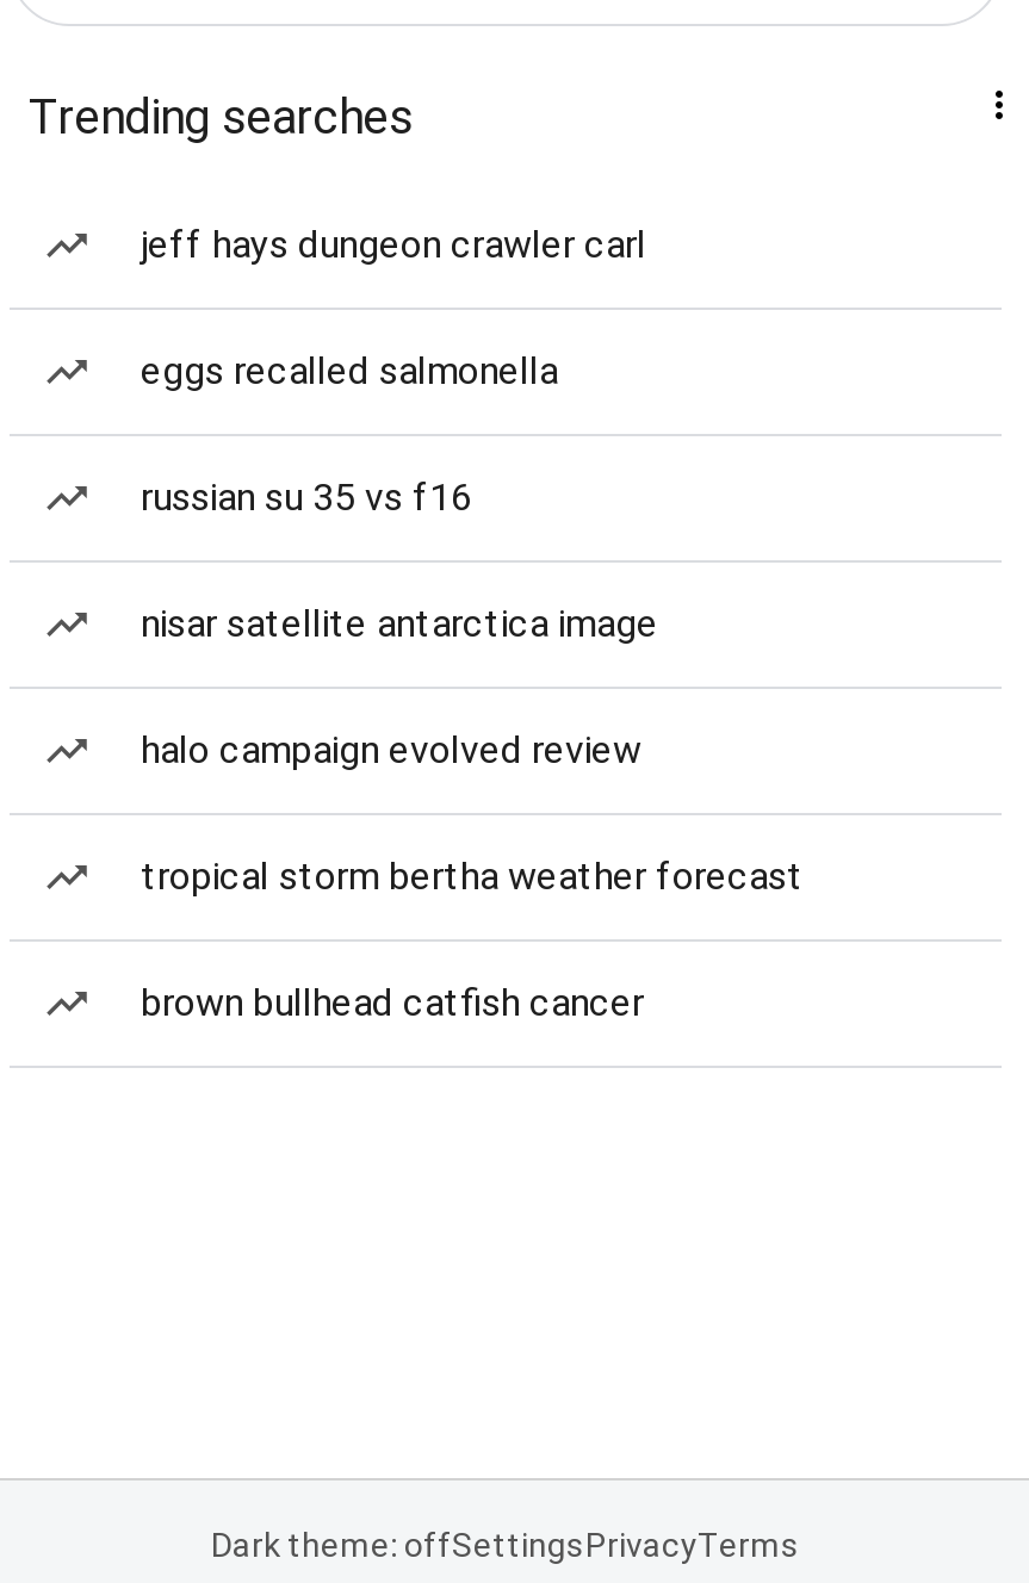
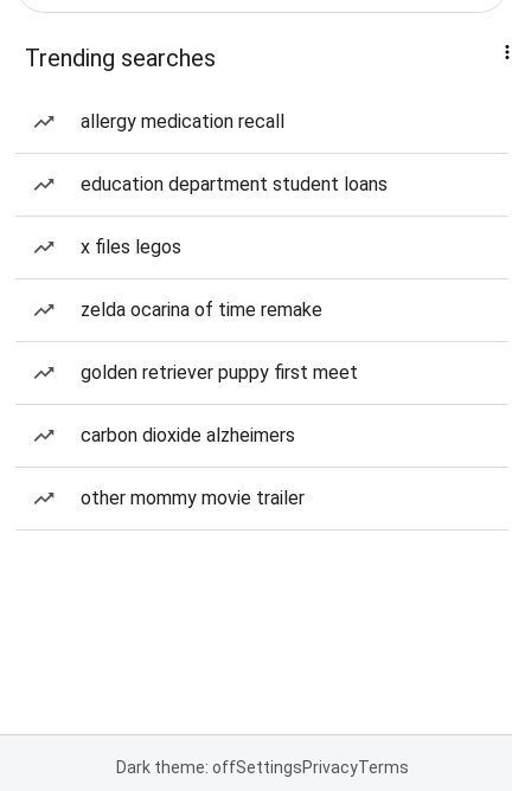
[141,222,646,267] jeff hays dungeon crawler carl -> [81,110,284,133] allergy medication recall
[141,348,558,393] eggs recalled salmonella -> [81,173,388,195] education department student loans
[141,474,472,520] russian su 35 vs f16 -> [81,236,181,258] x files legos
[141,601,658,646] nisar satellite antarctica image -> [81,298,322,321] zelda ocarina of time remake
[141,727,641,772] halo campaign evolved review -> [81,361,358,384] golden retriever puppy first meet
[141,853,804,899] tropical storm bertha weather forecast -> [81,424,295,446] carbon dioxide alzheimers
[141,980,644,1025] brown bullhead catfish cancer -> [81,487,305,509] other mommy movie trailer

